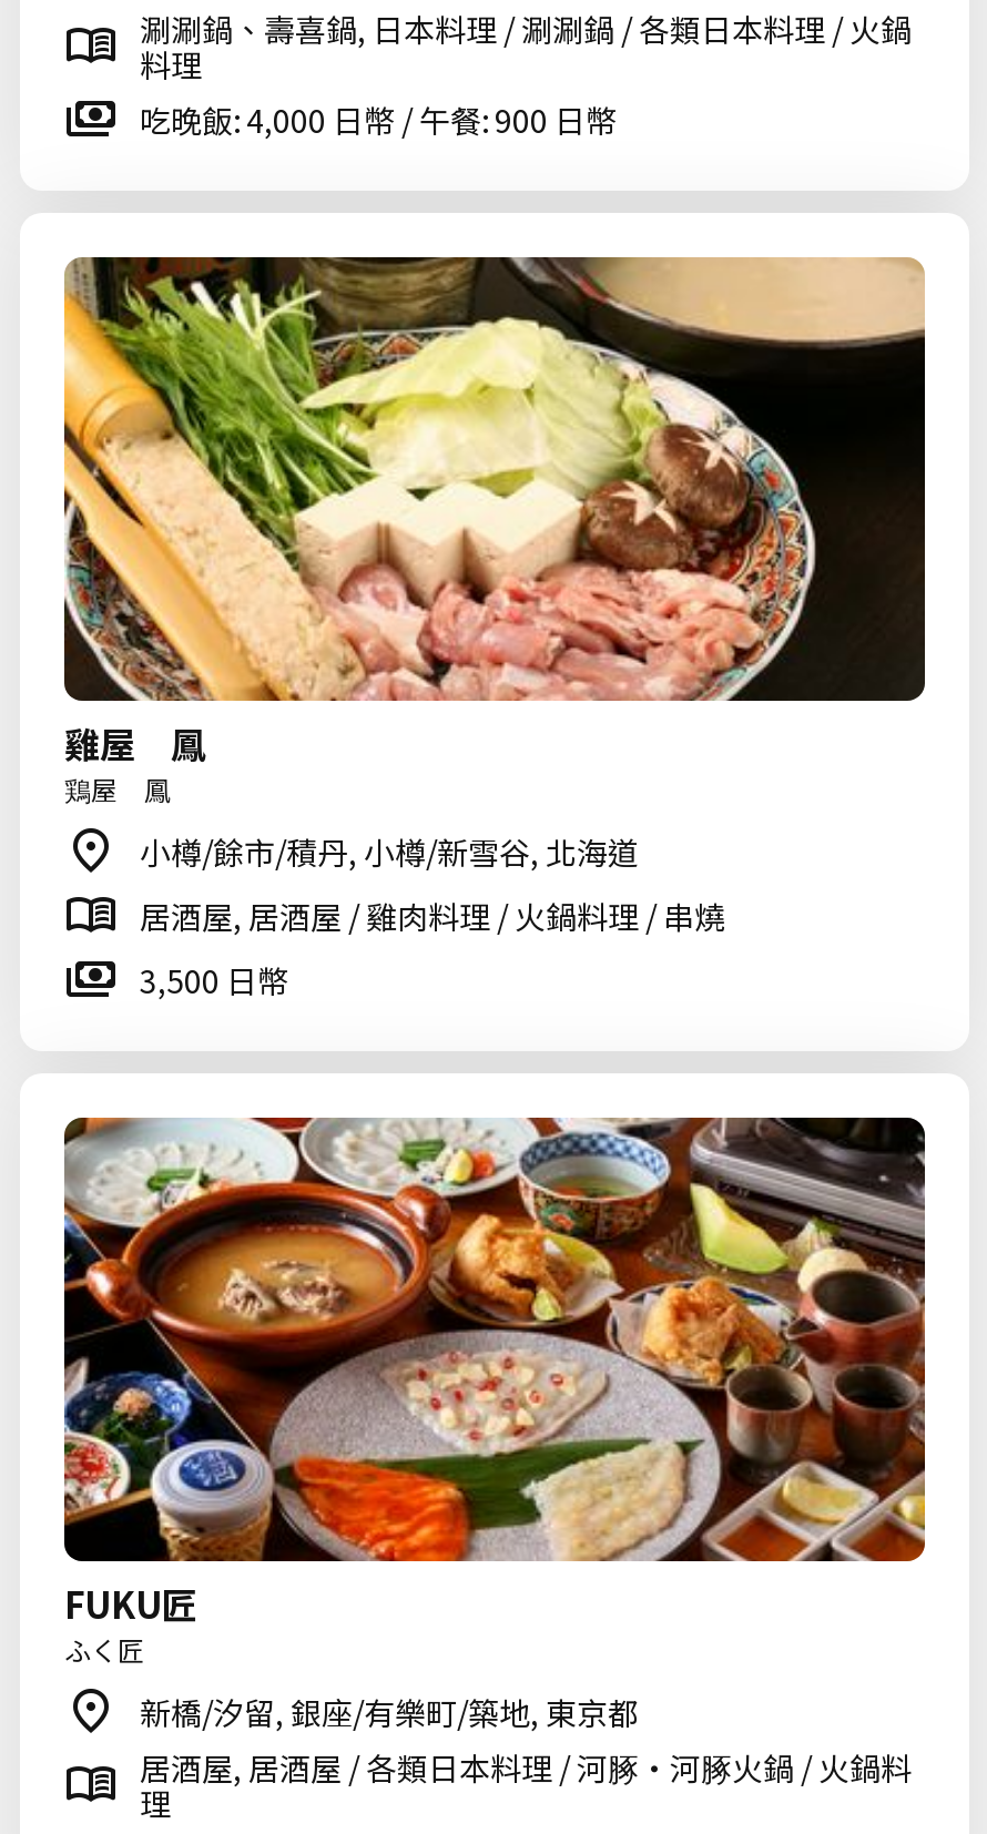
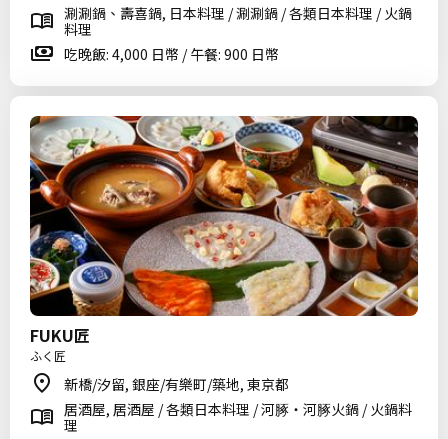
[62,255,927,1002] [image] | 雞屋 鳳 | 鶏屋 鳳 | 小樽/餘市/積丹, 小樽/新雪谷, 北海道 | 居酒屋, 居酒屋 / 雞肉料理 / 火鍋料理 / 串燒 | 3,500 日幣 -> none

